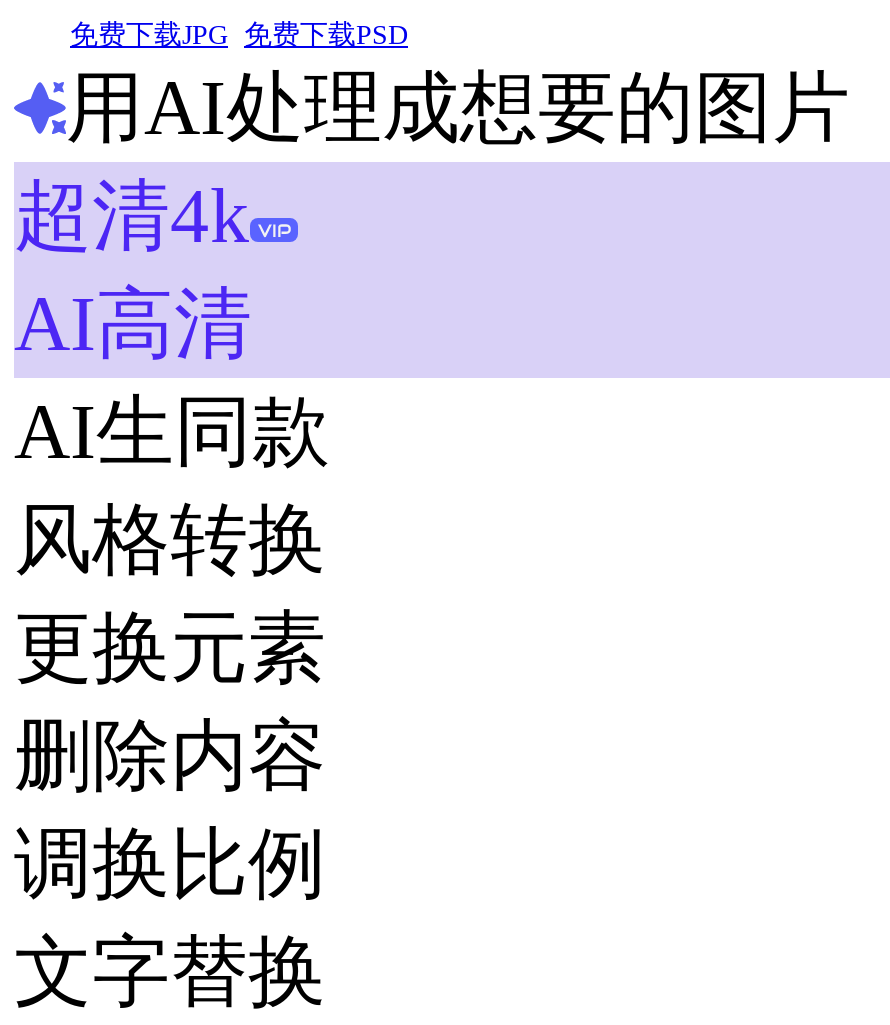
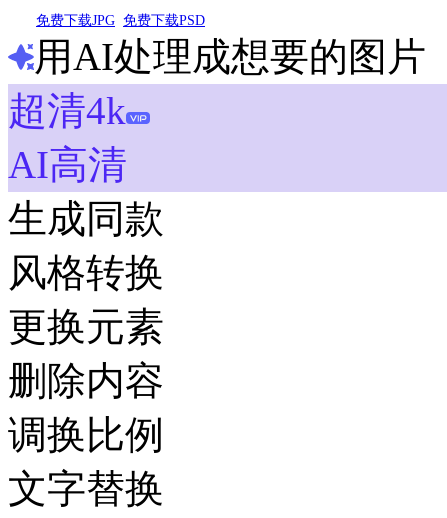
[14,389,330,475] AI生同款 -> [8,197,164,240] 生成同款

